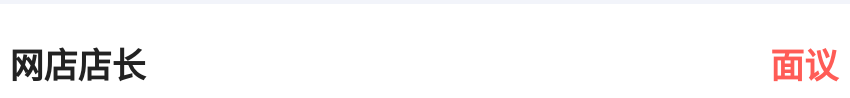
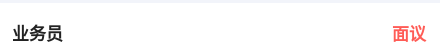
[10,48,146,86] 网店店长 -> [12,25,63,44] 业务员

